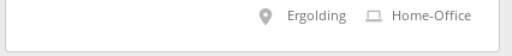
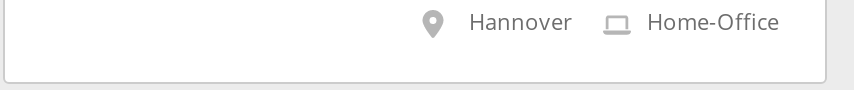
[287,8,346,23] Ergolding -> [469,10,571,36] Hannover

